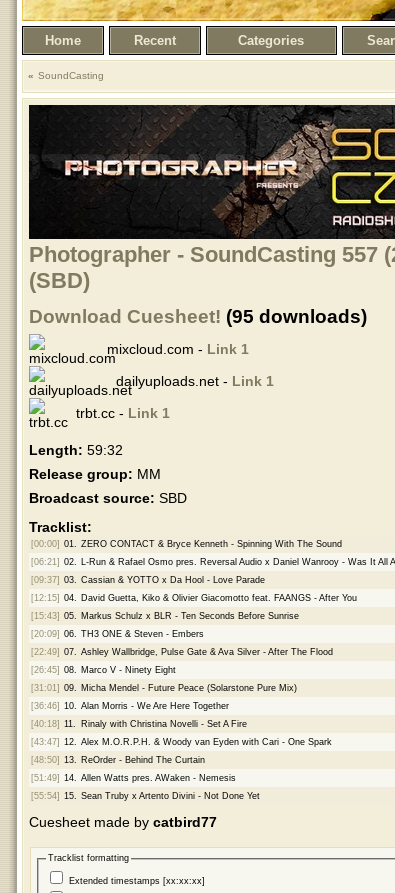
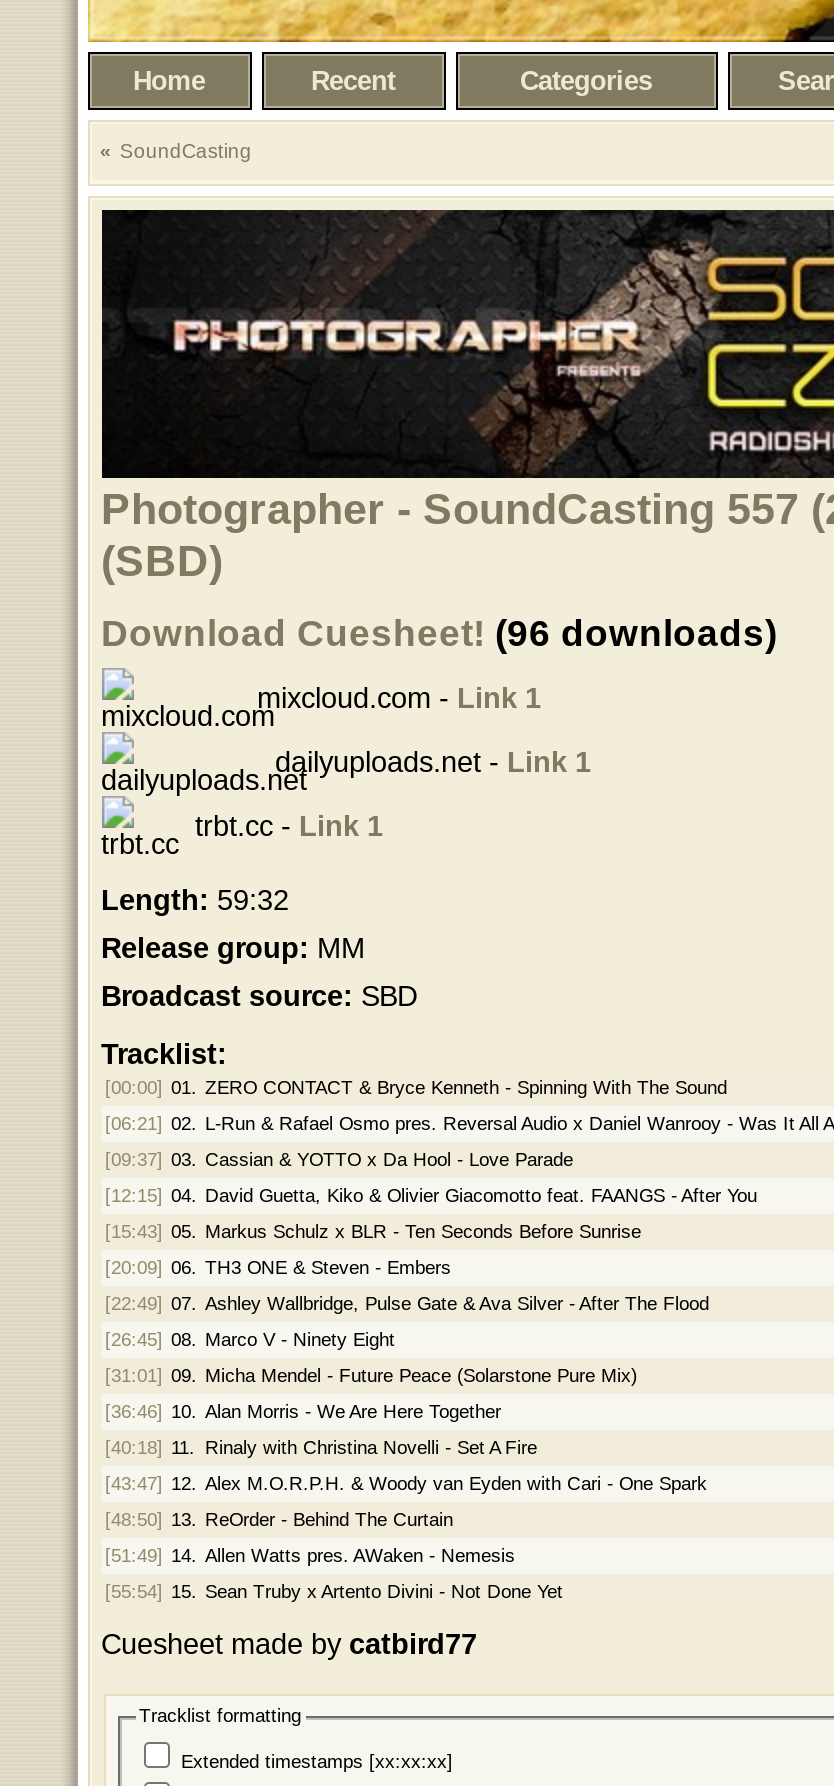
[28,306,366,327] Download Cuesheet! (95 downloads) -> [101,612,777,654] Download Cuesheet! (96 downloads)

